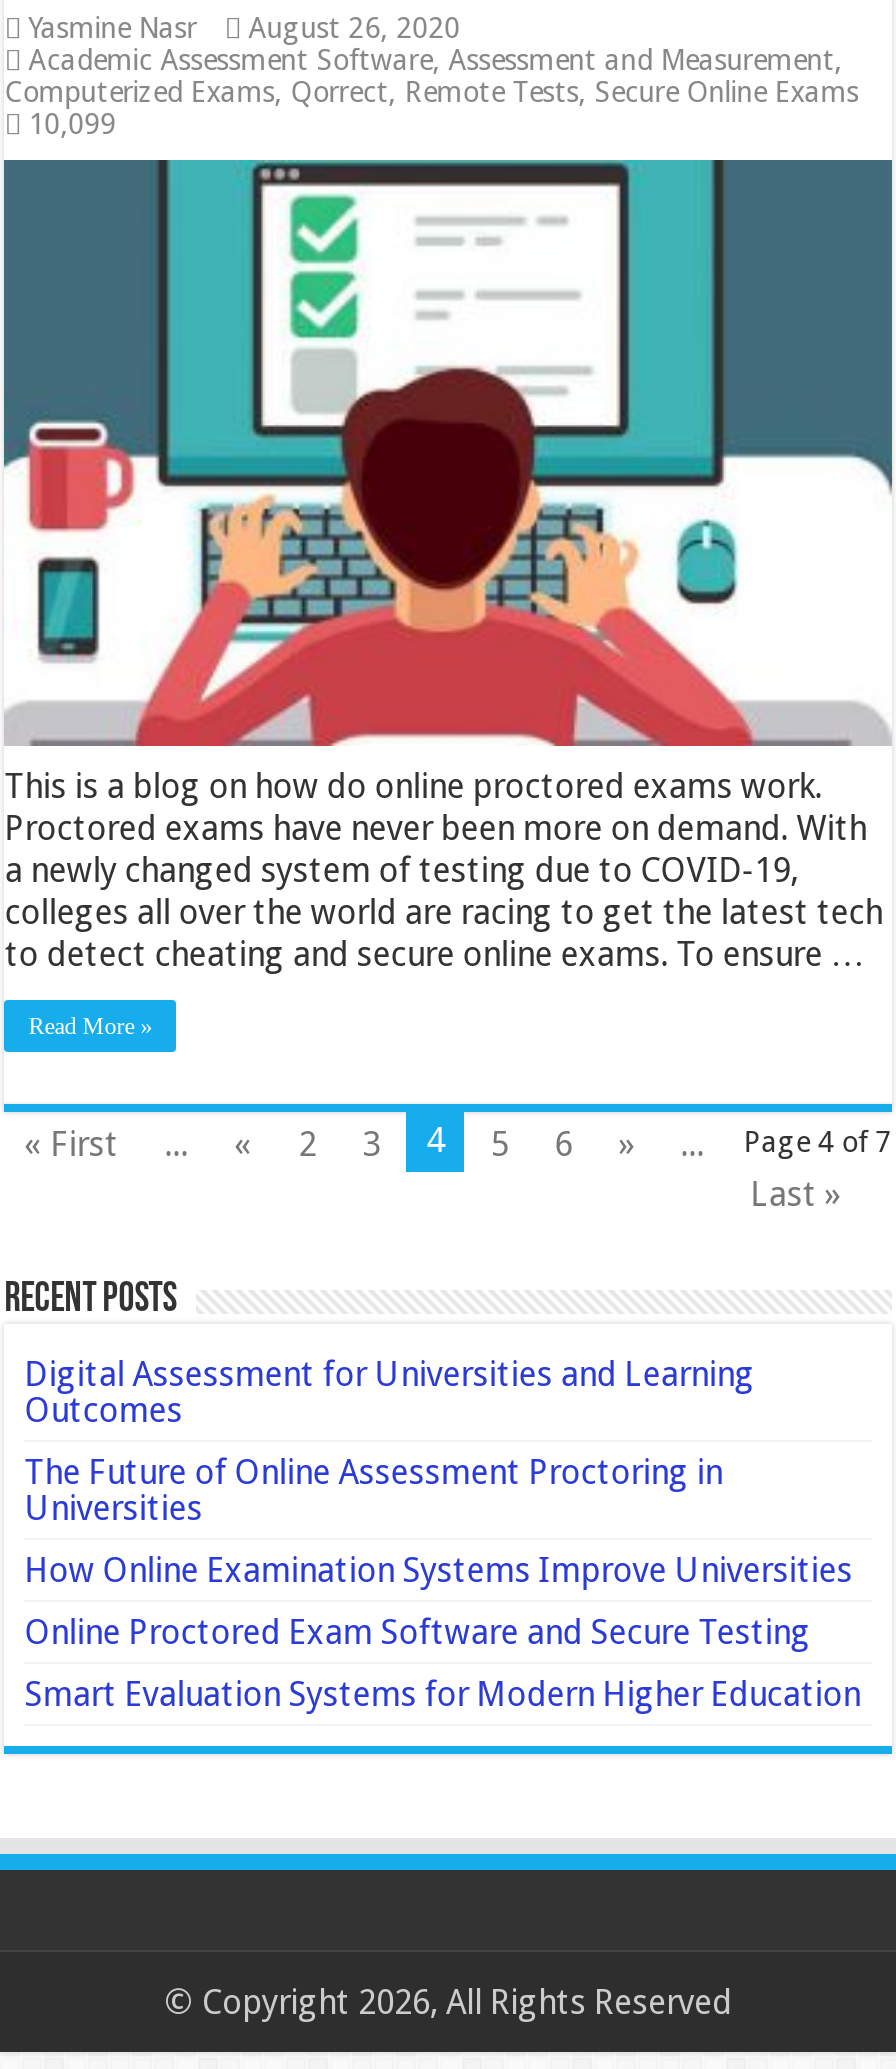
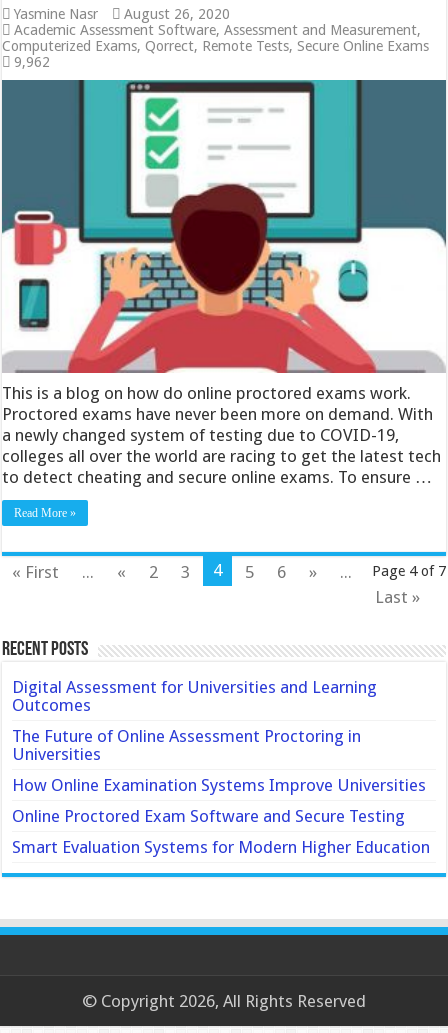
[28,107,116,139] 10,099 -> [14,53,50,69] 9,962

